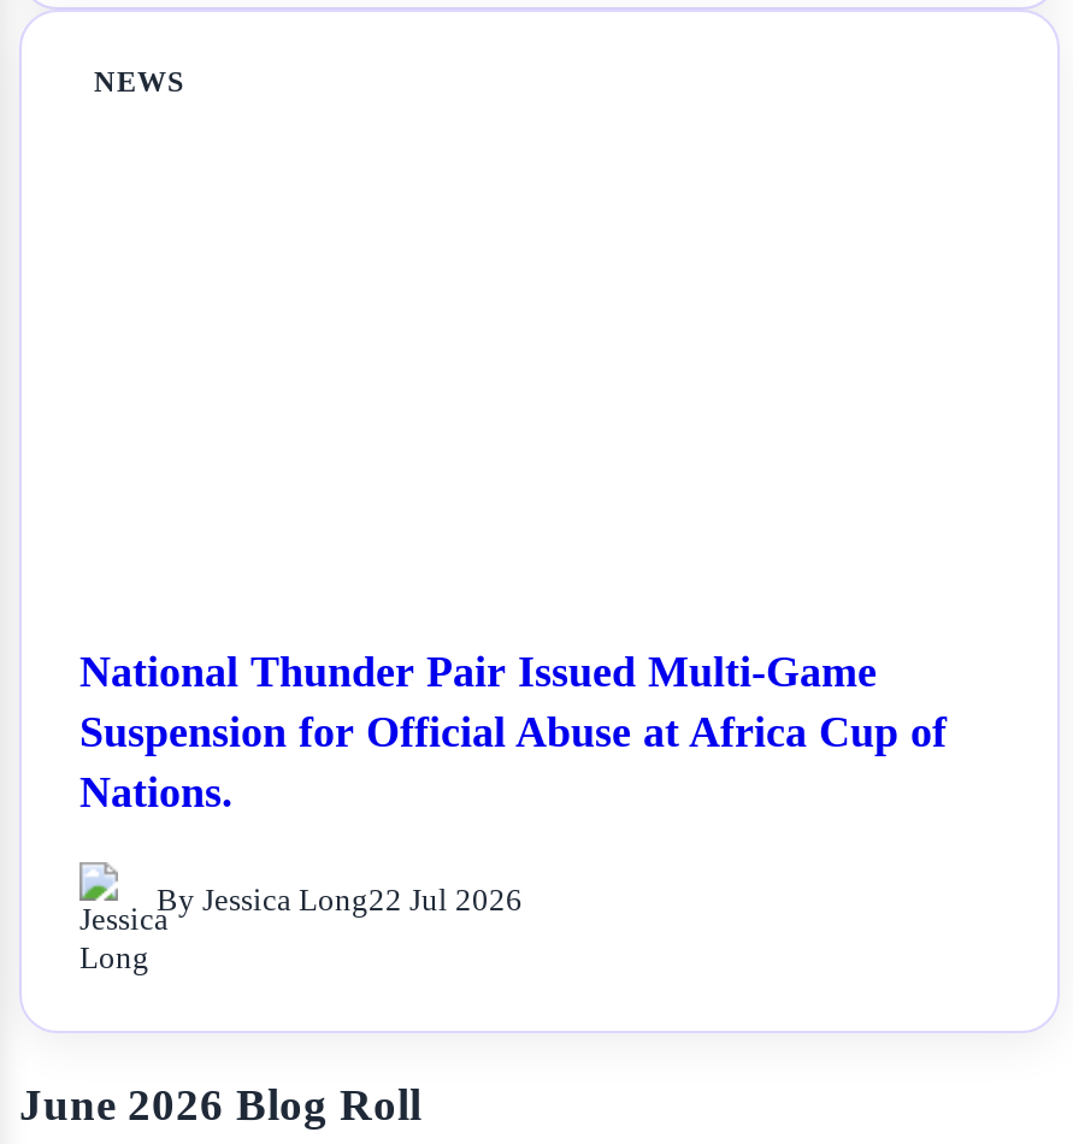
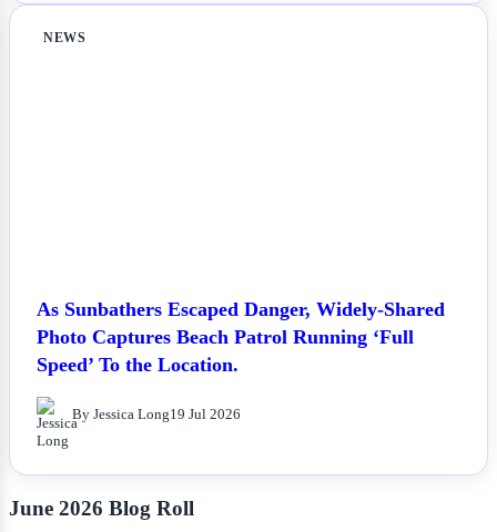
[79,648,947,816] National Thunder Pair Issued Multi-Game | Suspension for Official Abuse at Africa Cup of | Nations. -> [37,298,445,376] As Sunbathers Escaped Danger, Widely-Shared | Photo Captures Beach Patrol Running ‘Full | Speed’ To the Location.
[157,881,523,917] By Jessica Long22 Jul 2026 -> [72,406,241,422] By Jessica Long19 Jul 2026

